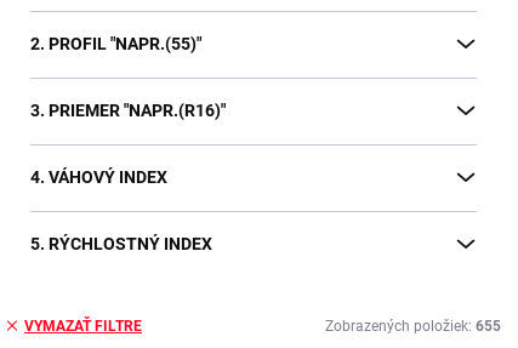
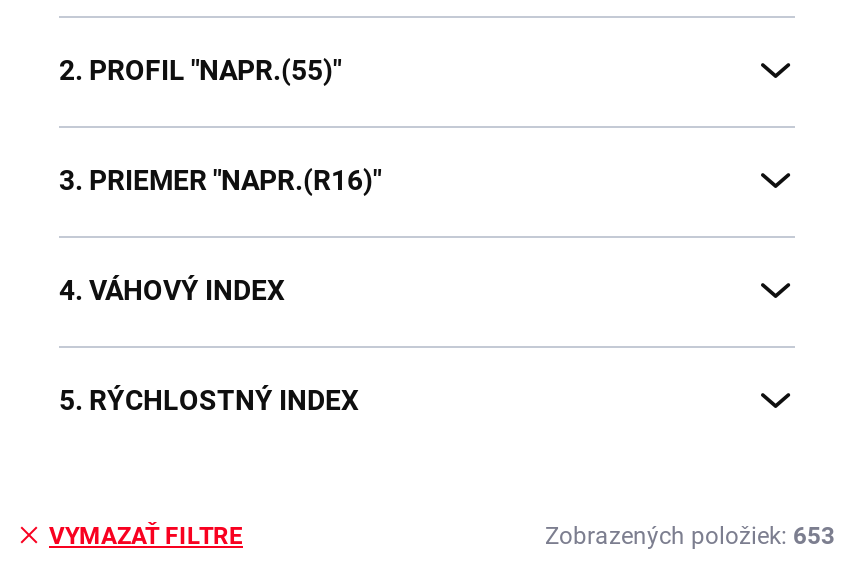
[325,318,501,335] Zobrazených položiek: 655 -> [545,522,835,550] Zobrazených položiek: 653

